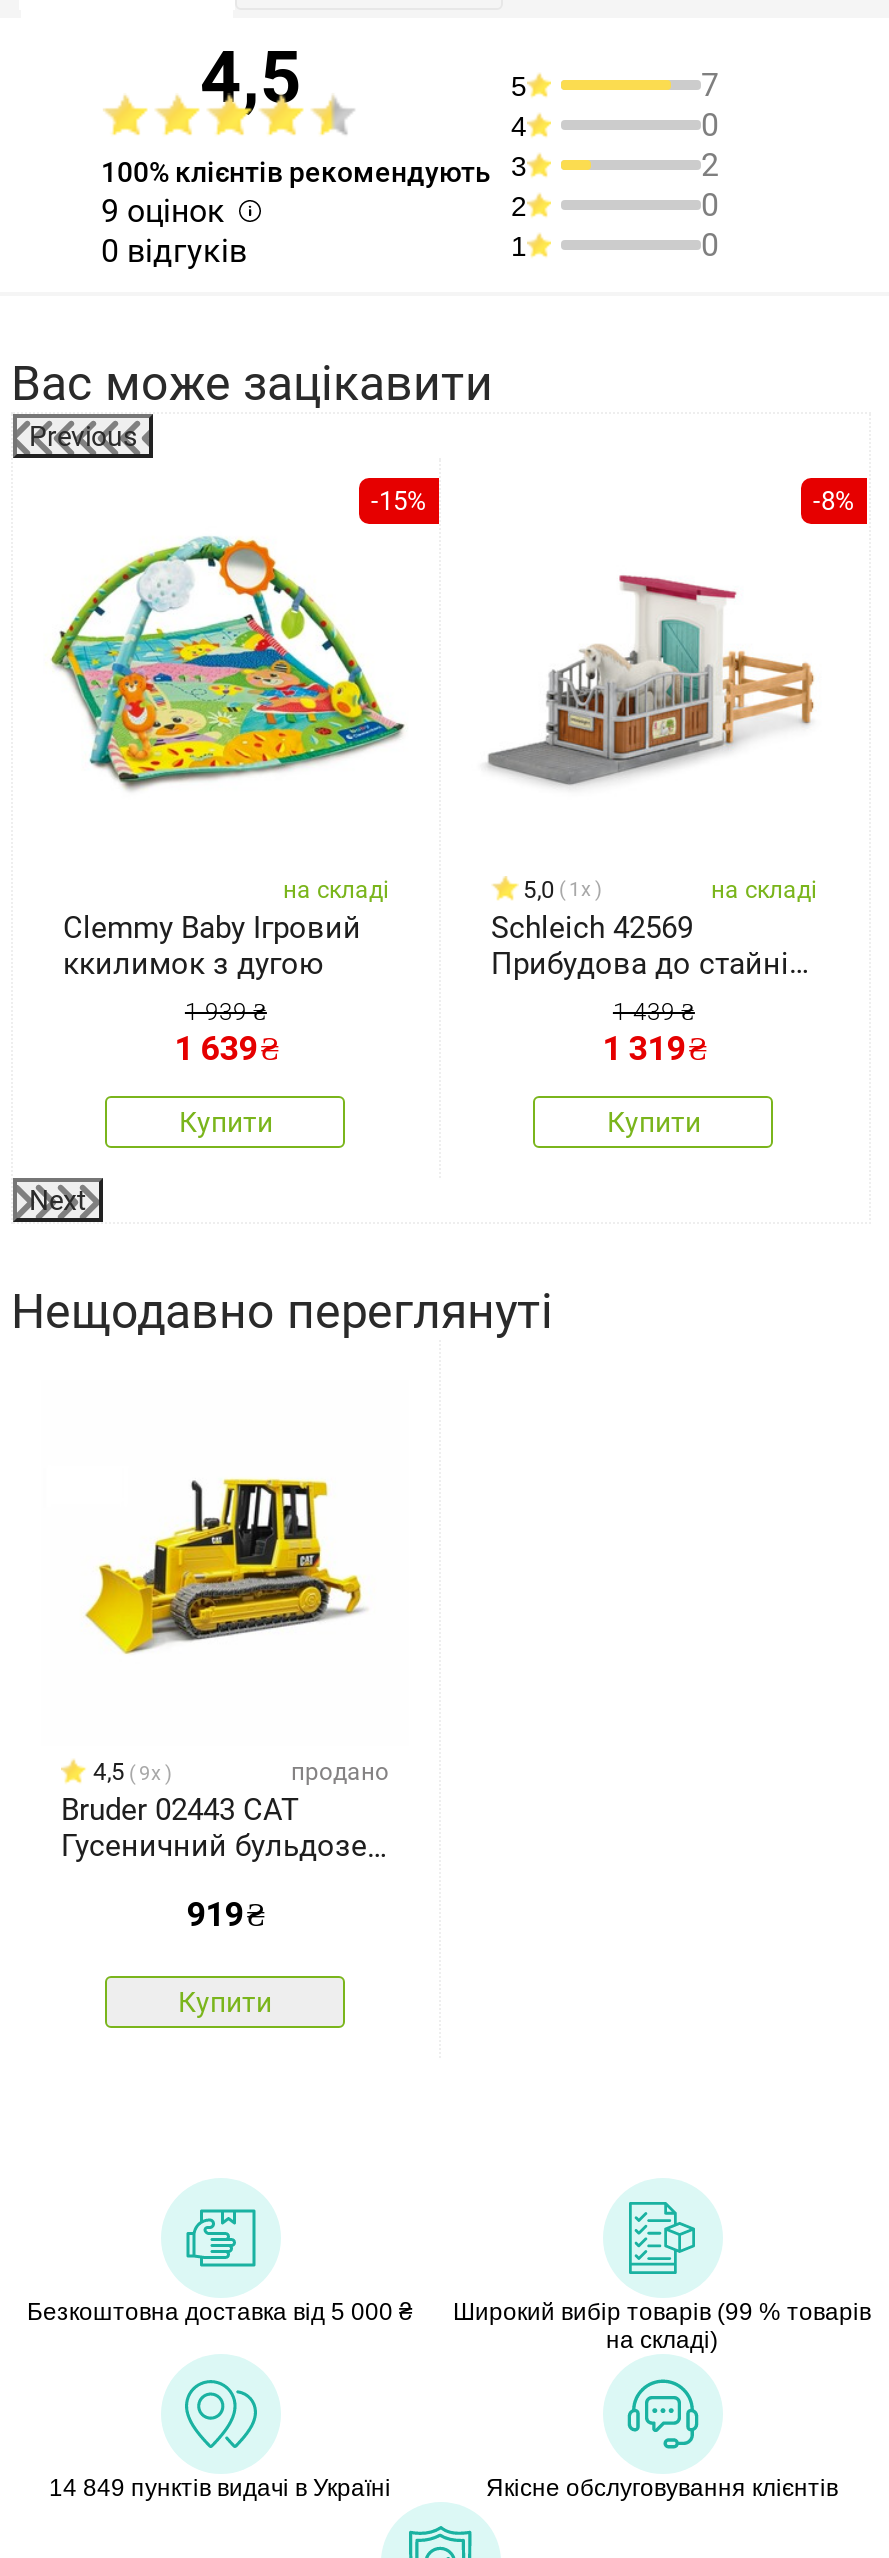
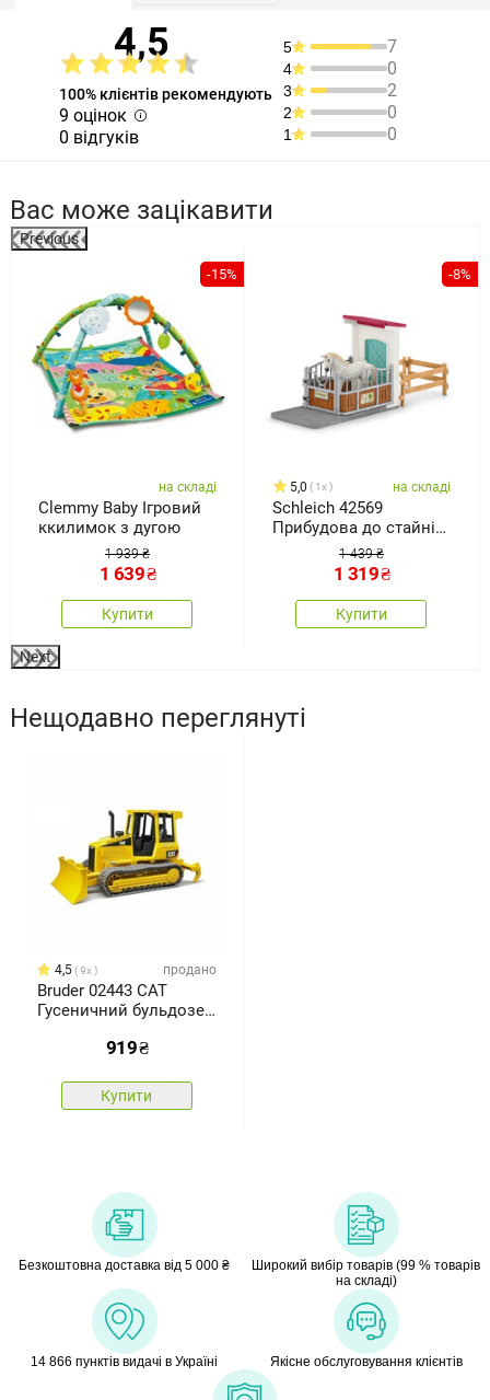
[49,2475,391,2503] 14 849 пунктів видачі в Україні -> [31,1354,218,1370] 14 866 пунктів видачі в Україні

